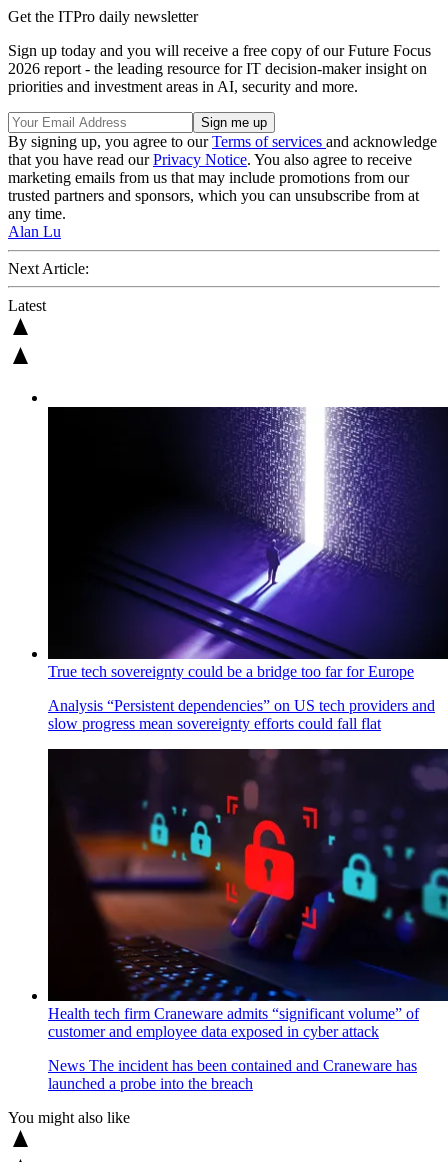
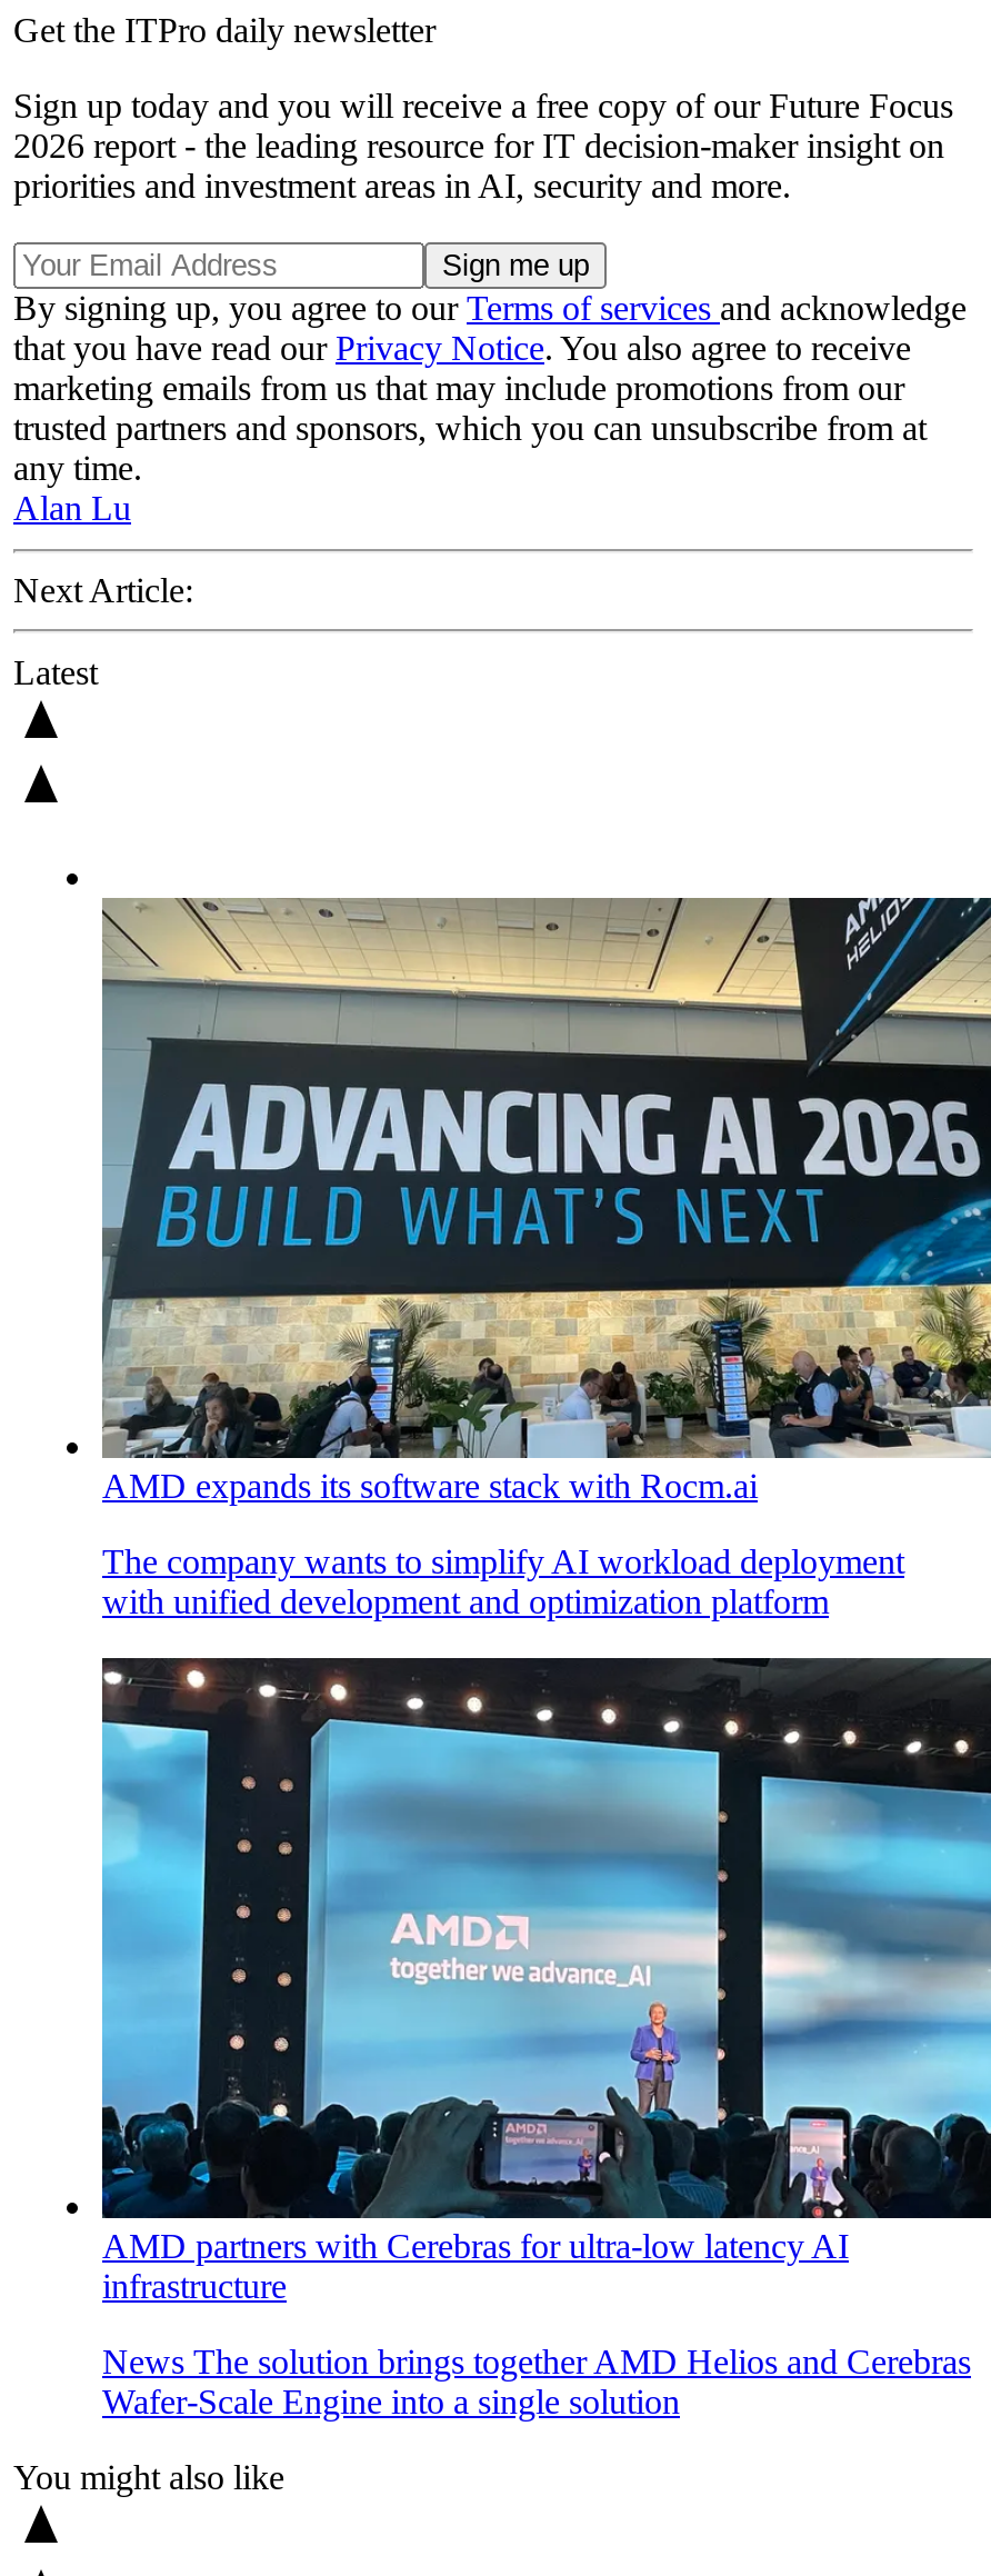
[47,406,445,680] [image] | True tech sovereignty could be a bridge too far for Europe -> [100,896,984,1505] [image] | AMD expands its software stack with Rocm.ai
[48,697,435,732] Analysis “Persistent dependencies” on US tech providers and | slow progress mean sovereignty efforts could fall flat -> [102,1543,904,1621] The company wants to simplify AI workload deployment | with unified development and optimization platform
[47,749,445,1040] [image] | Health tech firm Craneware admits “significant volume” of | customer and employee data exposed in cyber attack -> [100,1658,984,2306] [image] | AMD partners with Cerebras for ultra-low latency AI | infrastructure
[48,1057,417,1092] News The incident has been contained and Craneware has | launched a probe into the breach -> [102,2343,971,2421] News The solution brings together AMD Helios and Cerebras | Wafer-Scale Engine into a single solution

